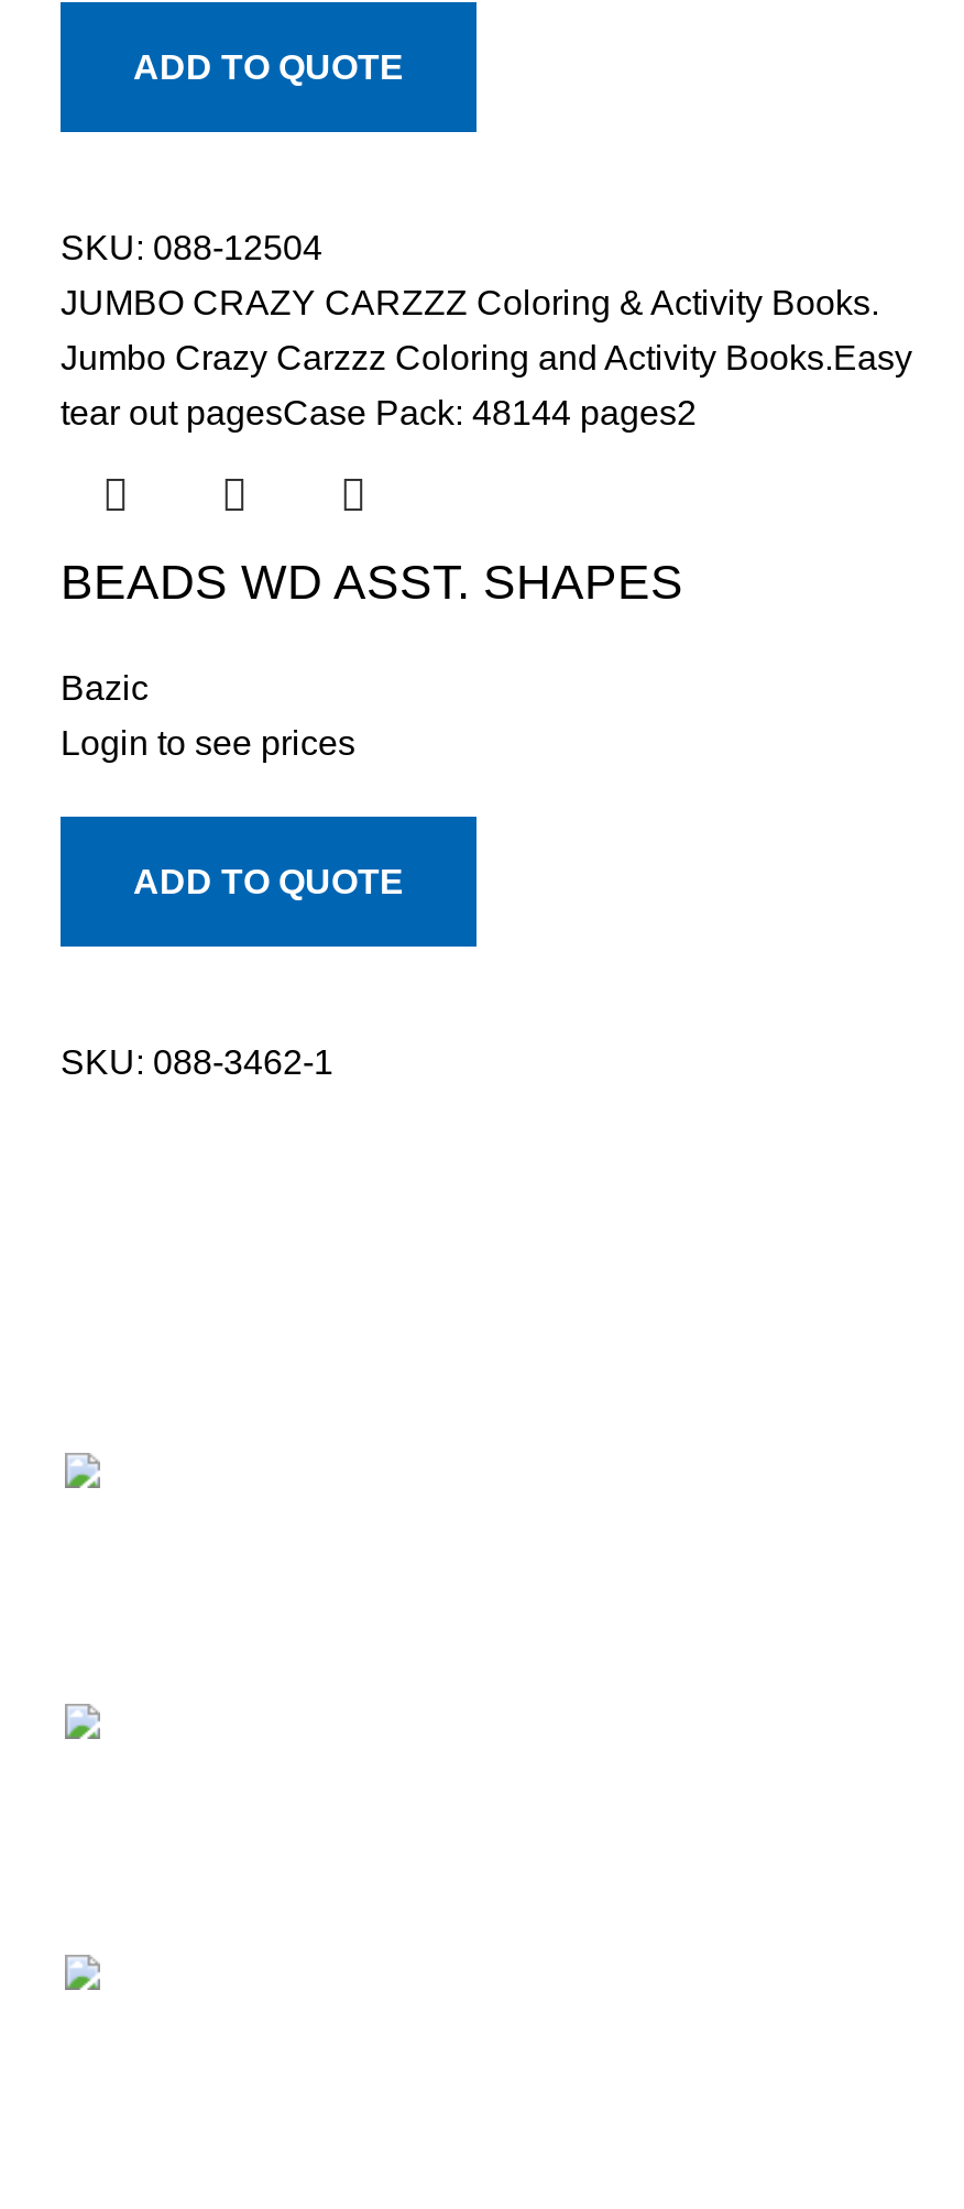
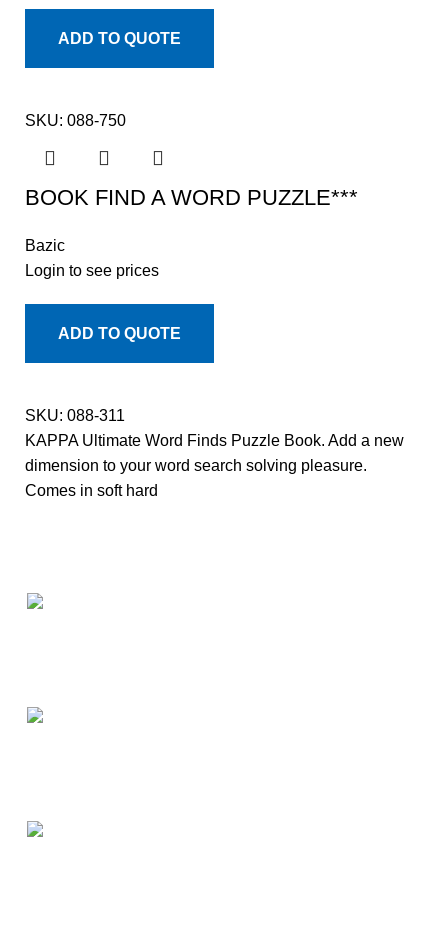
[61,230,912,610] SKU: 088-12504 | JUMBO CRAZY CARZZZ Coloring & Activity Books. | Jumbo Crazy Carzzz Coloring and Activity Books.Easy | tear out pagesCase Pack: 48144 pages2 | BEADS WD ASST. SHAPES -> [25,112,358,210] SKU: 088-750 | BOOK FIND A WORD PUZZLE***
[61,1044,333,1081] SKU: 088-3462-1 -> [25,407,404,499] SKU: 088-311 | KAPPA Ultimate Word Finds Puzzle Book. Add a new | dimension to your word search solving pleasure. | Comes in soft hard

